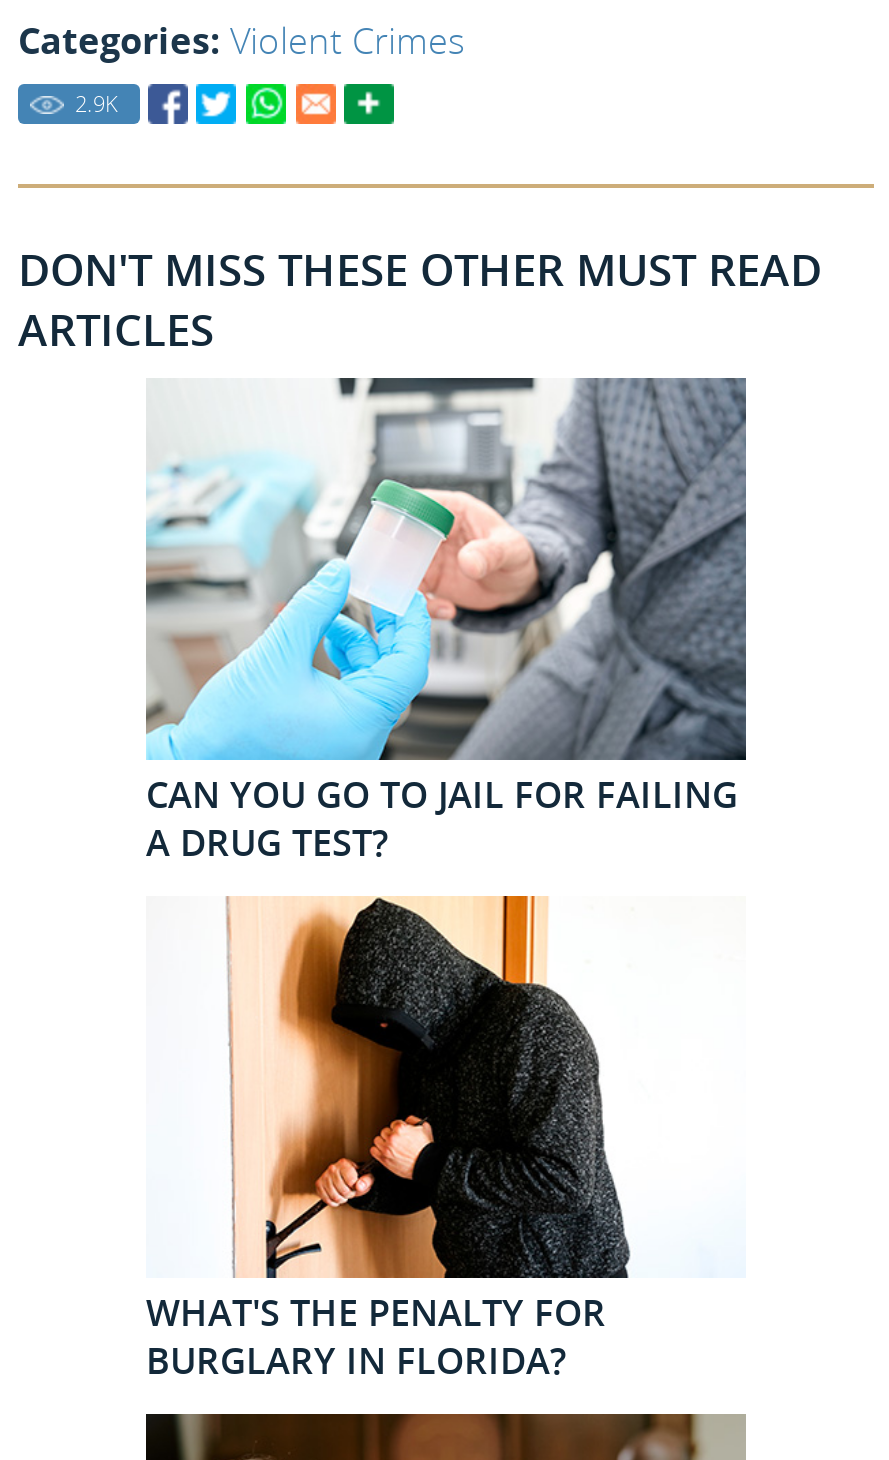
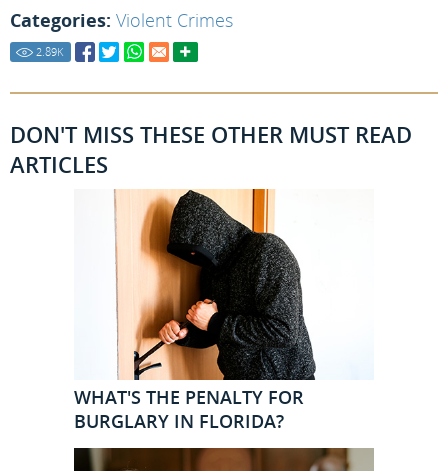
[75,88,117,118] 2.9K -> [35,44,62,59] 2.89K
[144,376,748,866] [image] | CAN YOU GO TO JAIL FOR FAILING | A DRUG TEST? -> none

